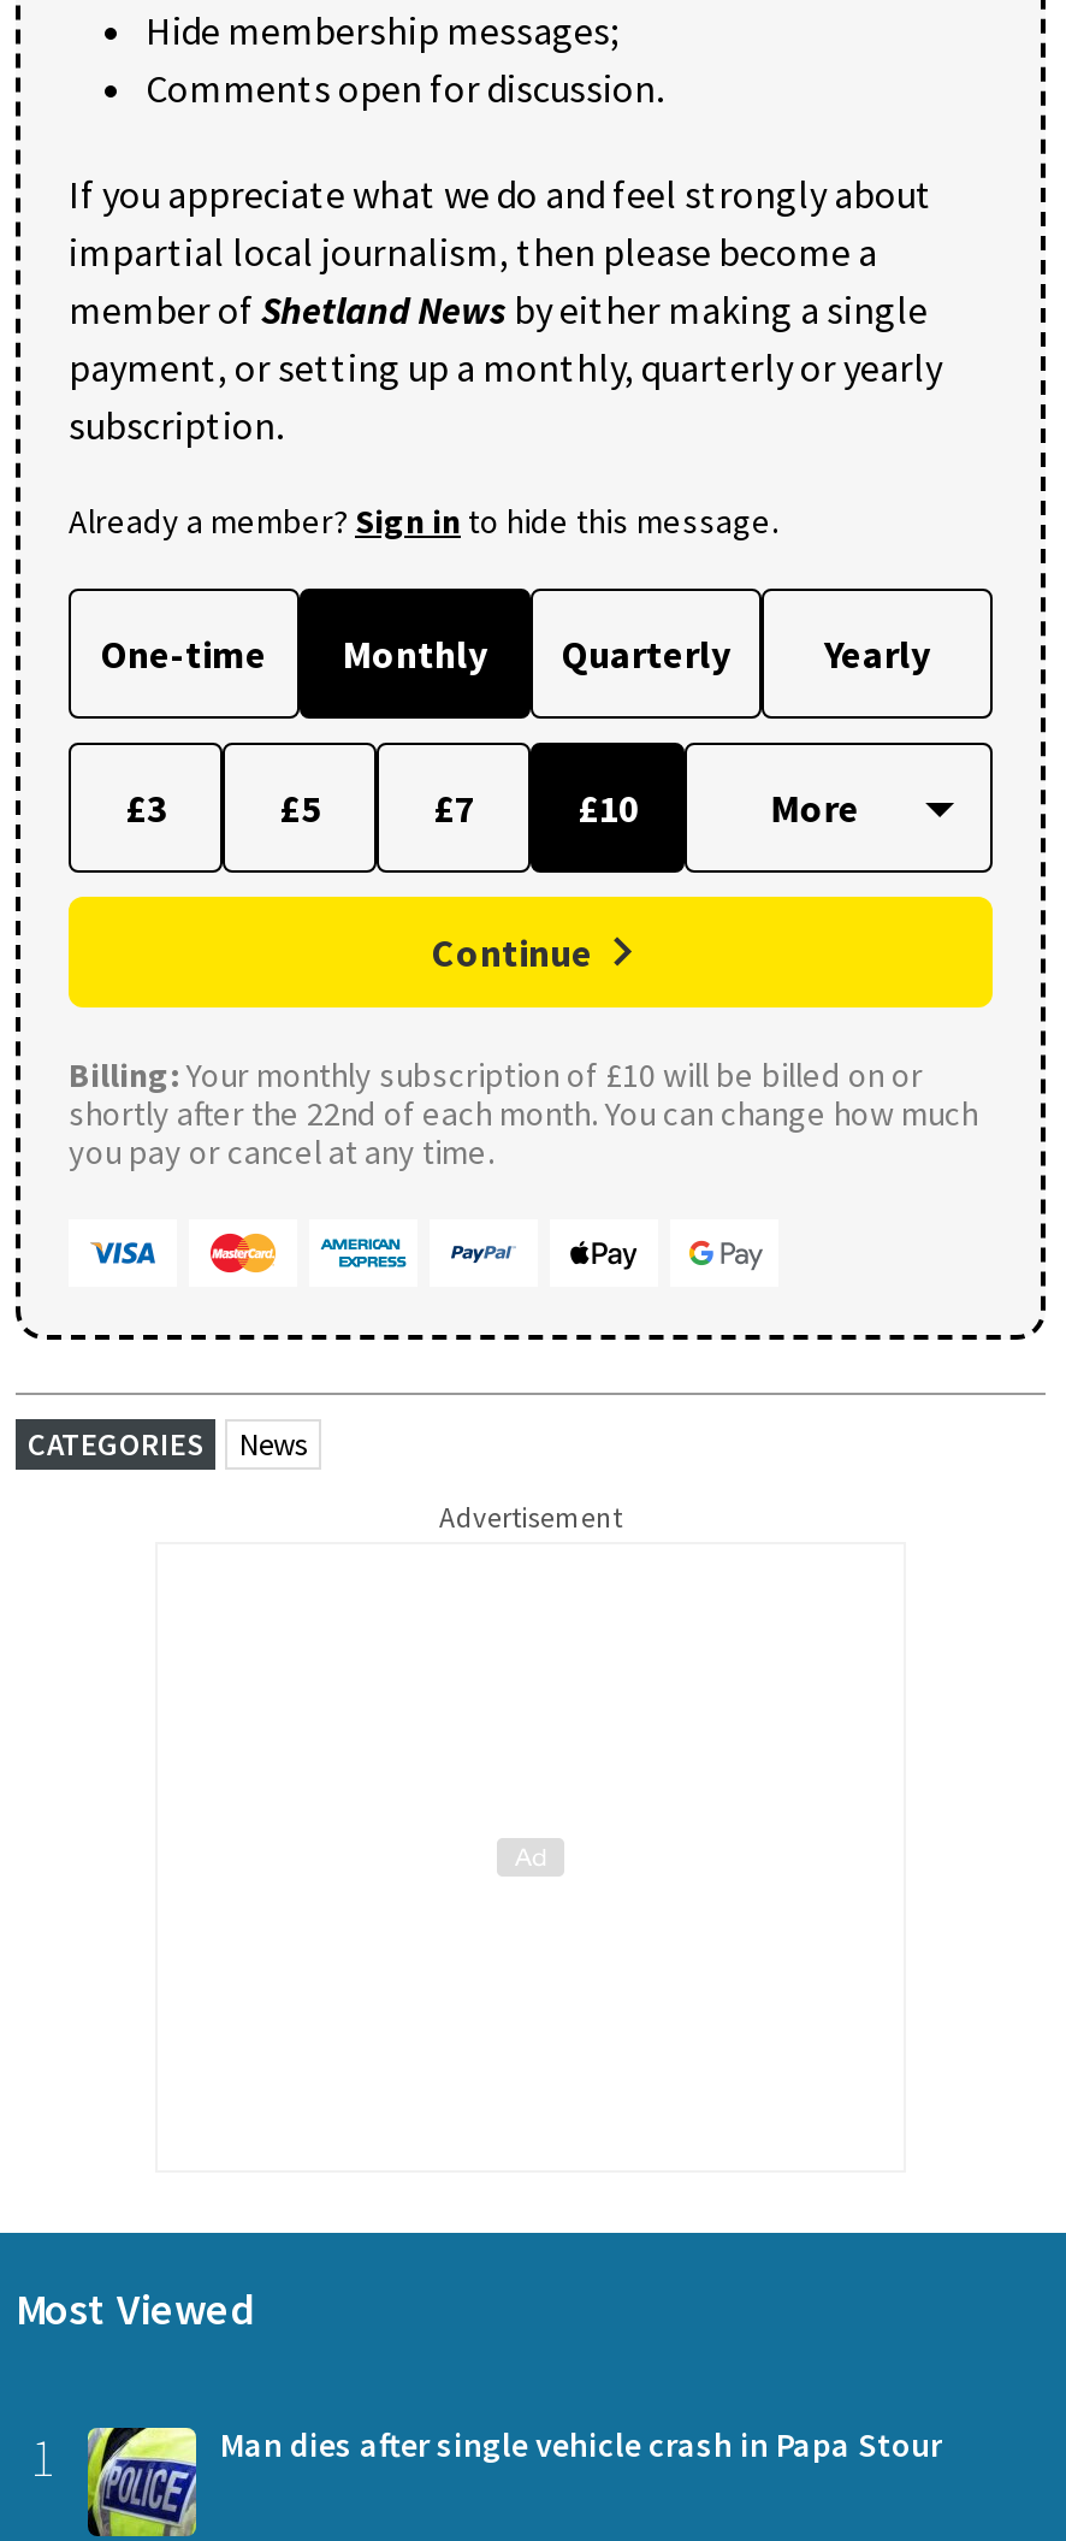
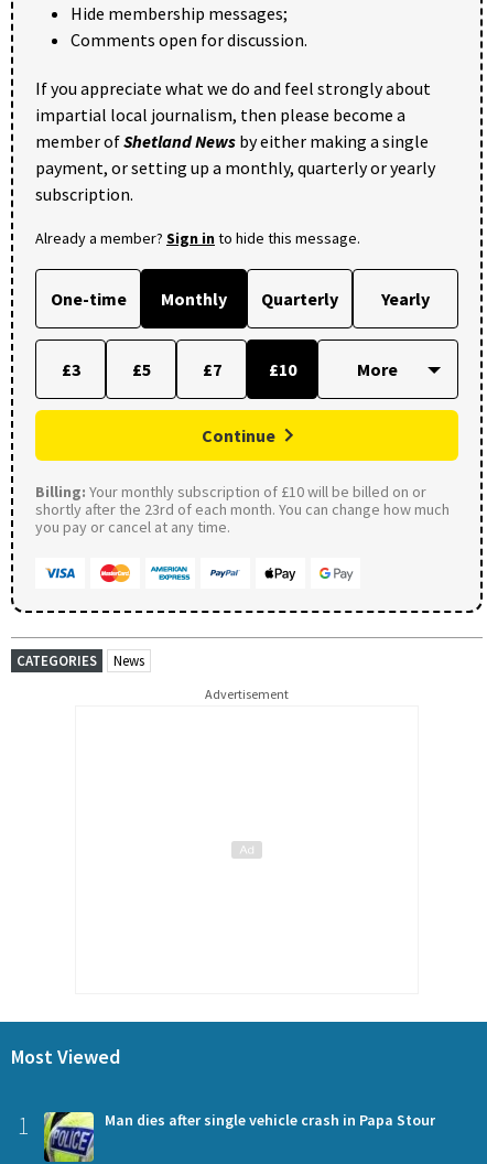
[69,1090,978,1134] shortly after the 22nd of each month. You can change how much -> [35,499,450,519] shortly after the 23rd of each month. You can change how much

